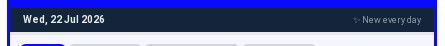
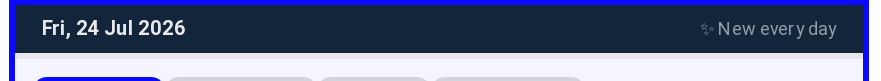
[23,14,105,25] Wed, 22 Jul 2026 -> [42,17,186,39] Fri, 24 Jul 2026

